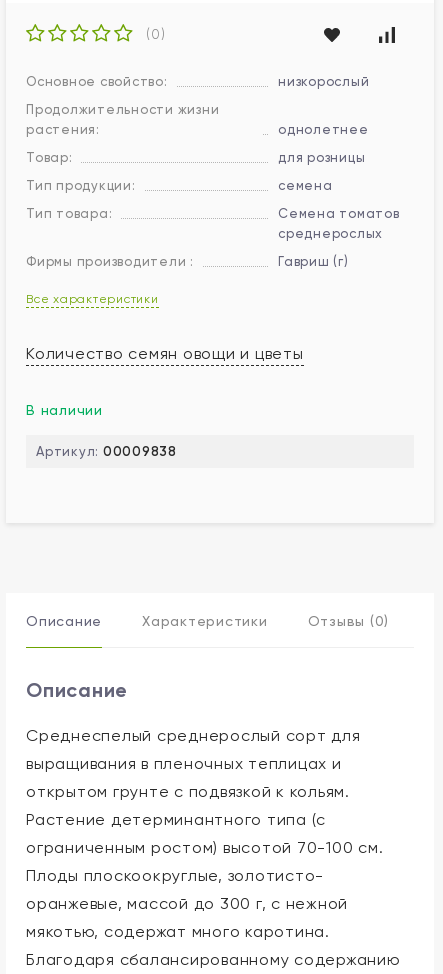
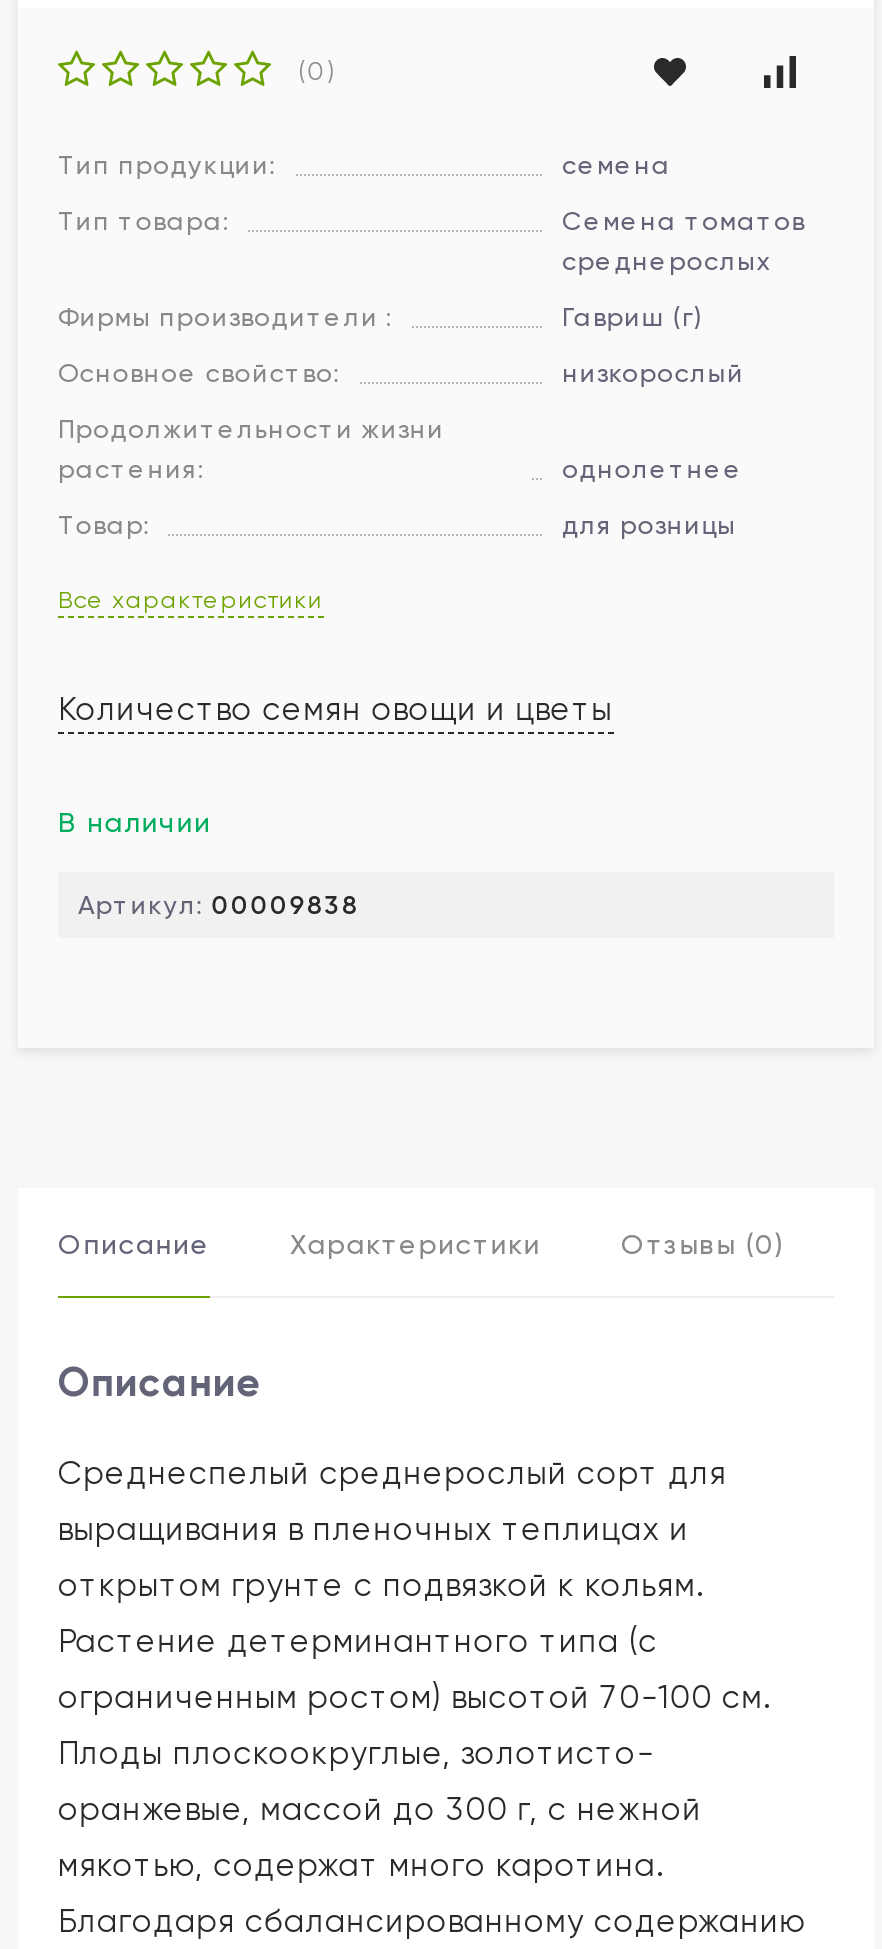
moved [26,73,369,164] -> [58,357,744,539]: Основное свойство: | низкорослый | Продолжительности жизни | растения: | однолетнее | Товар: | для розницы
moved [26,177,399,268] -> [58,149,805,331]: Тип продукции: | семена | Тип товара: | Семена томатов | среднерослых | Фирмы производители : | Гавриш (г)

